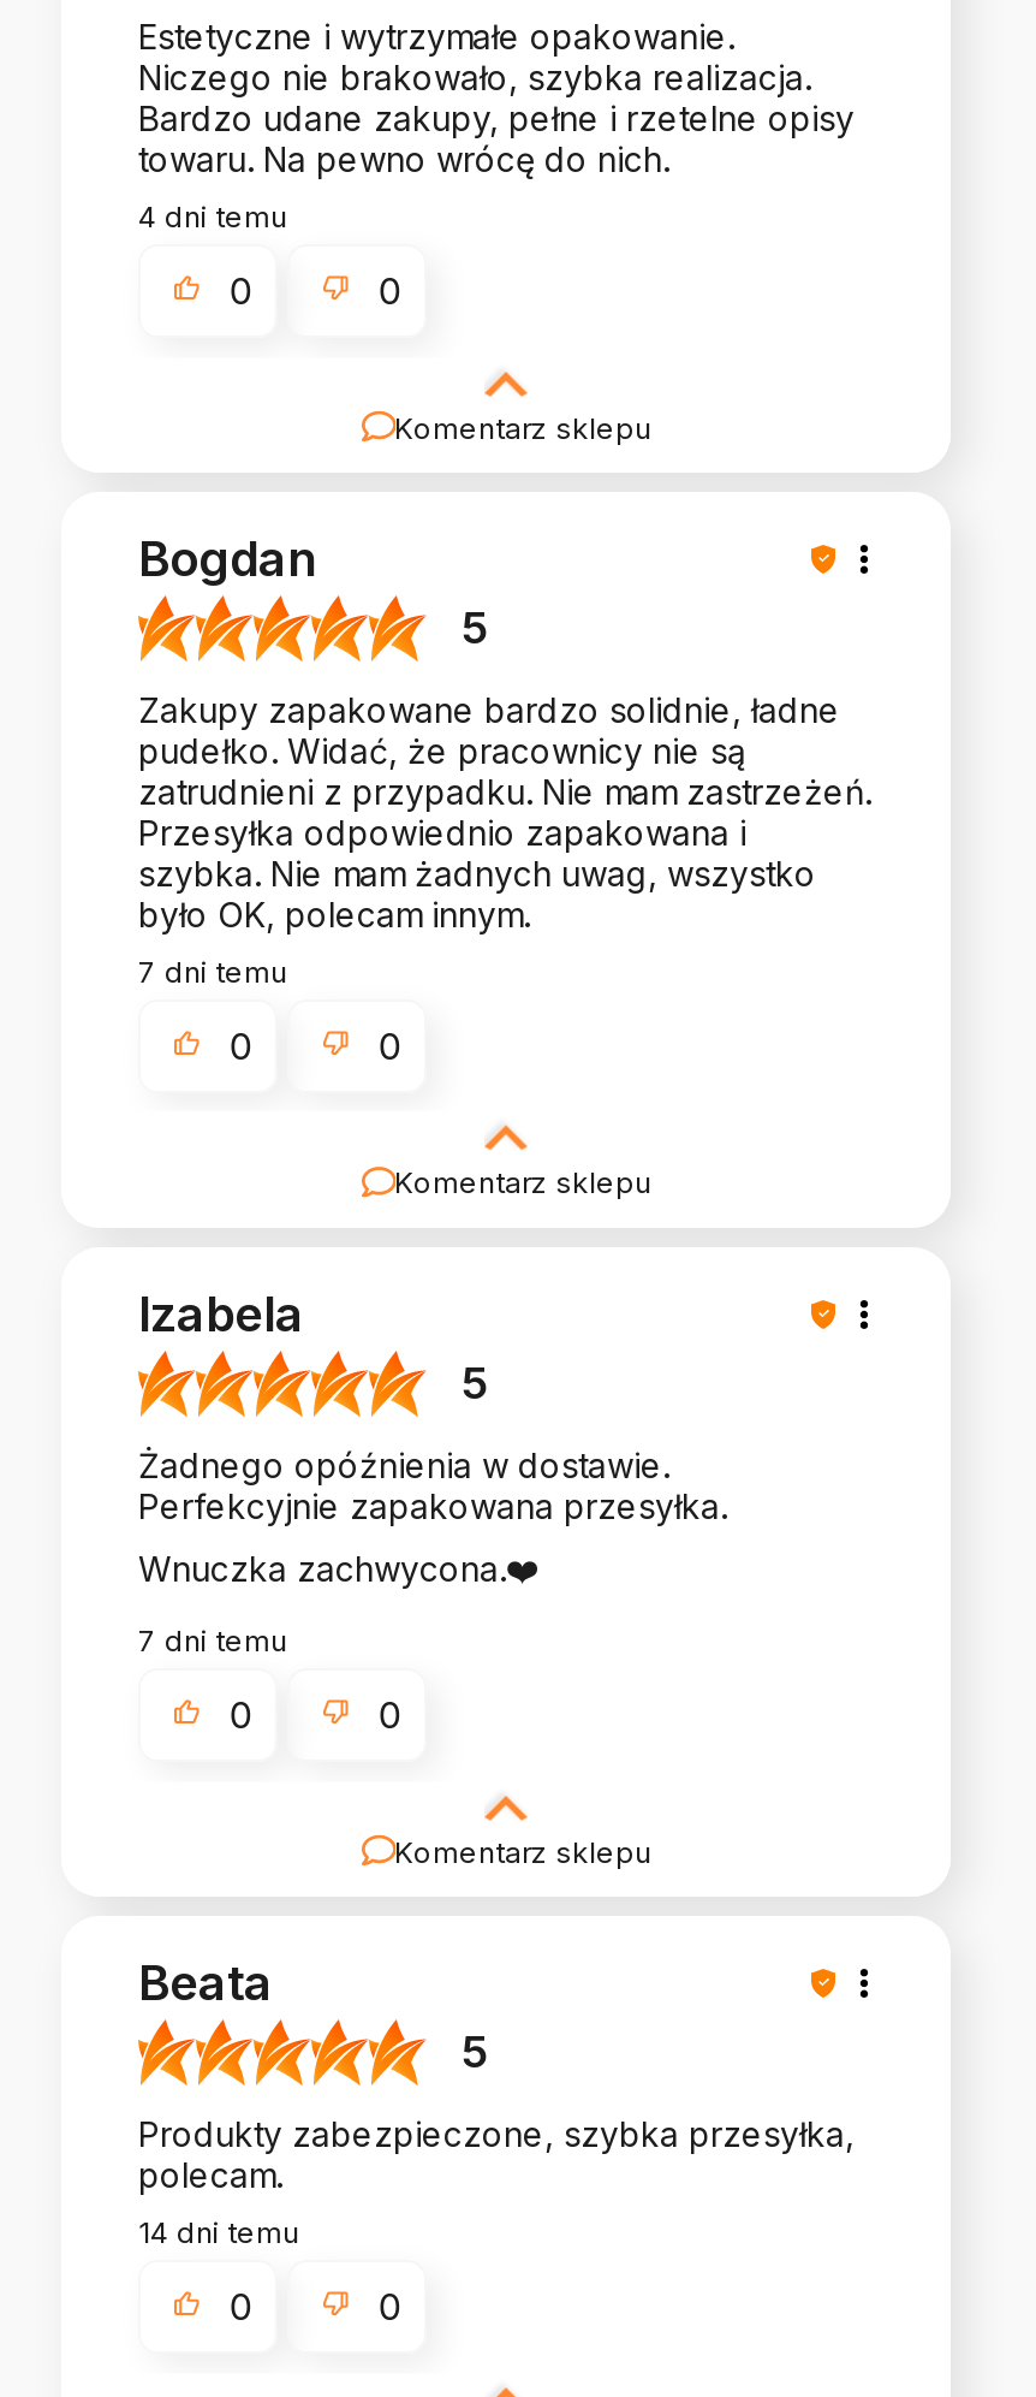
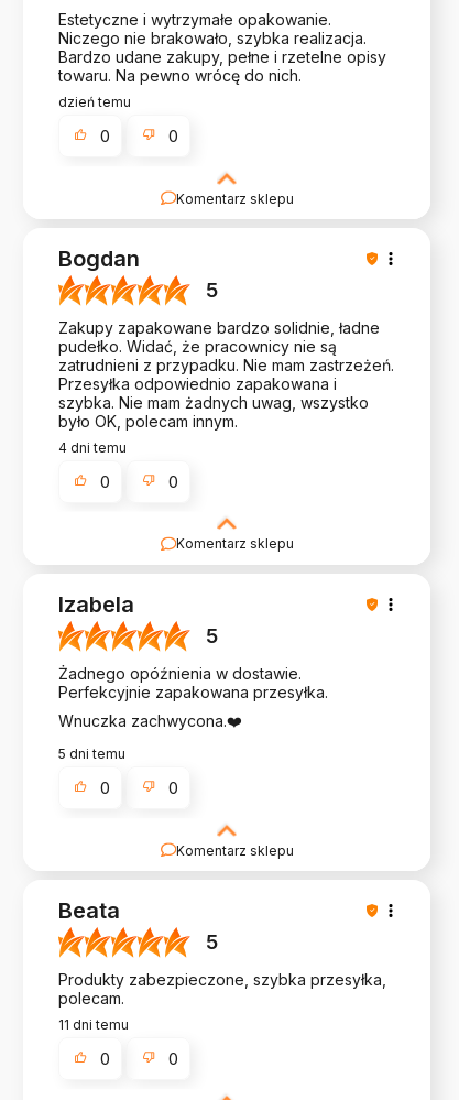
[138,198,287,234] 4 dni temu -> [58,93,131,110] dzień temu
[138,953,287,989] 7 dni temu -> [58,439,127,456] 4 dni temu
[138,1622,287,1658] 7 dni temu -> [58,745,125,762] 5 dni temu
[138,2214,299,2250] 14 dni temu -> [58,1016,129,1033] 11 dni temu

